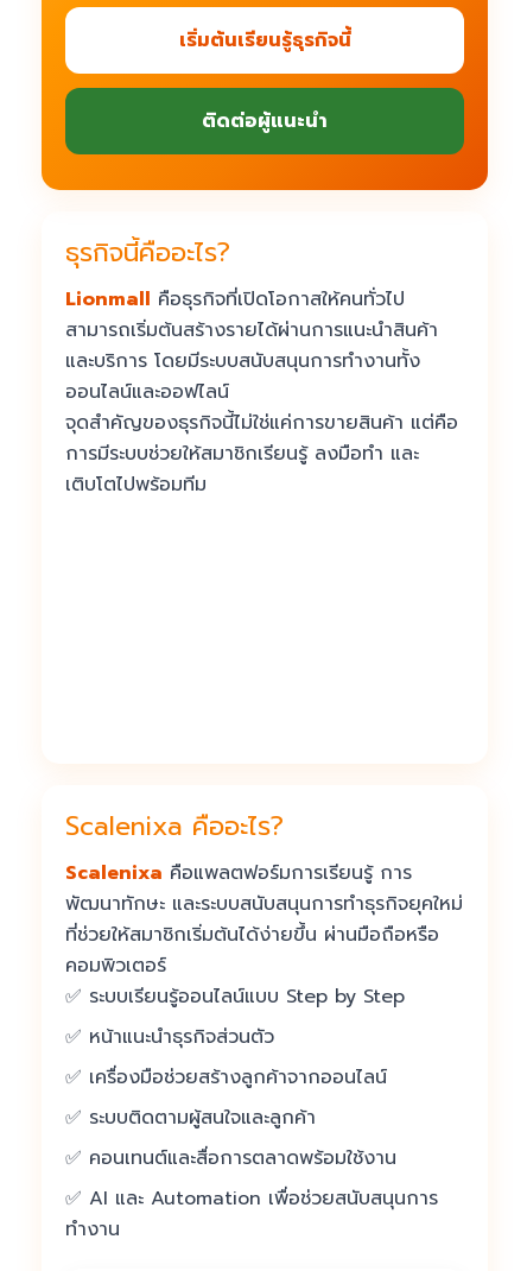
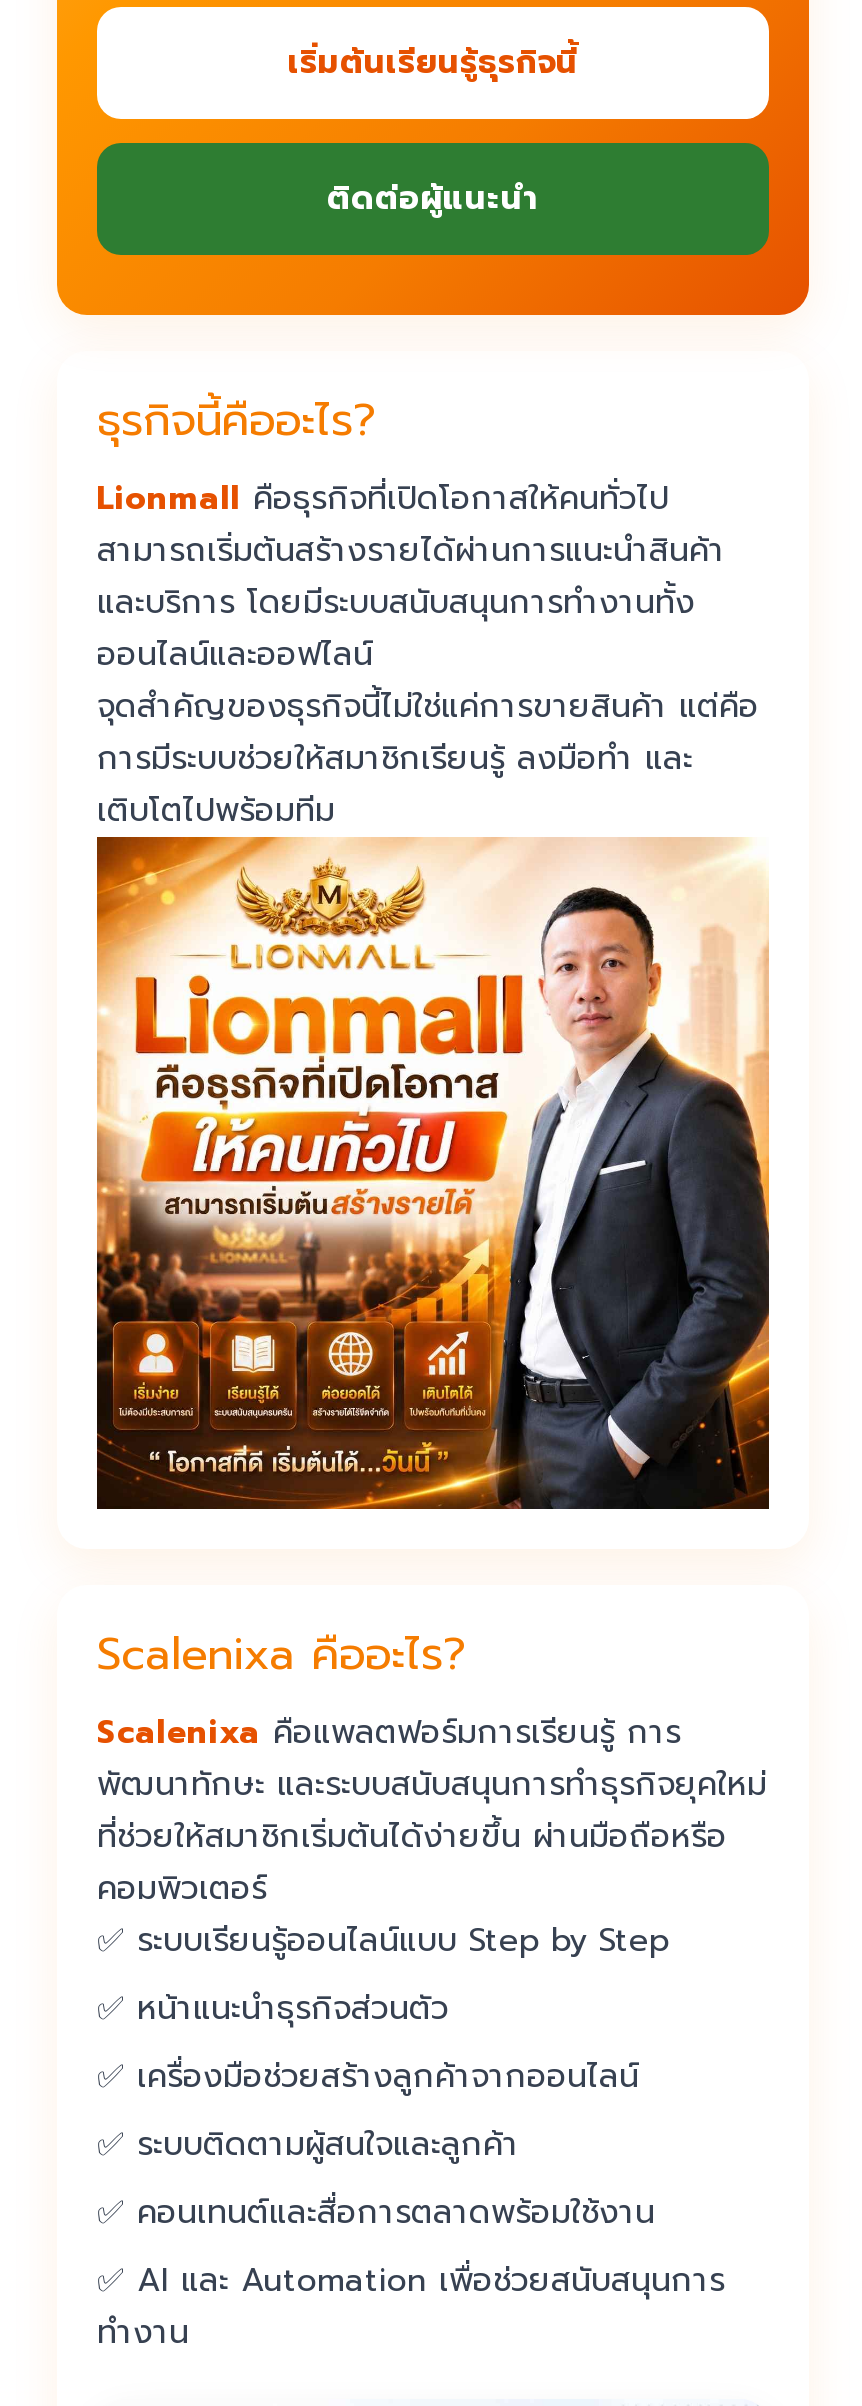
none -> [95,835,771,1511] [image]

